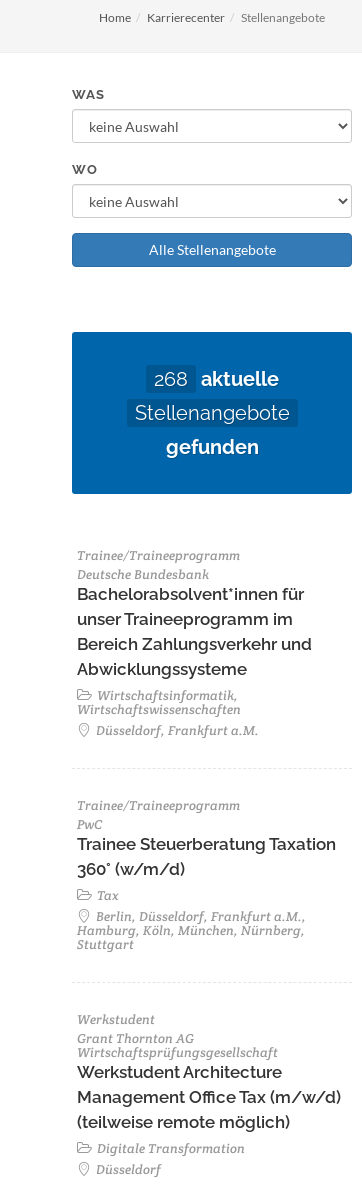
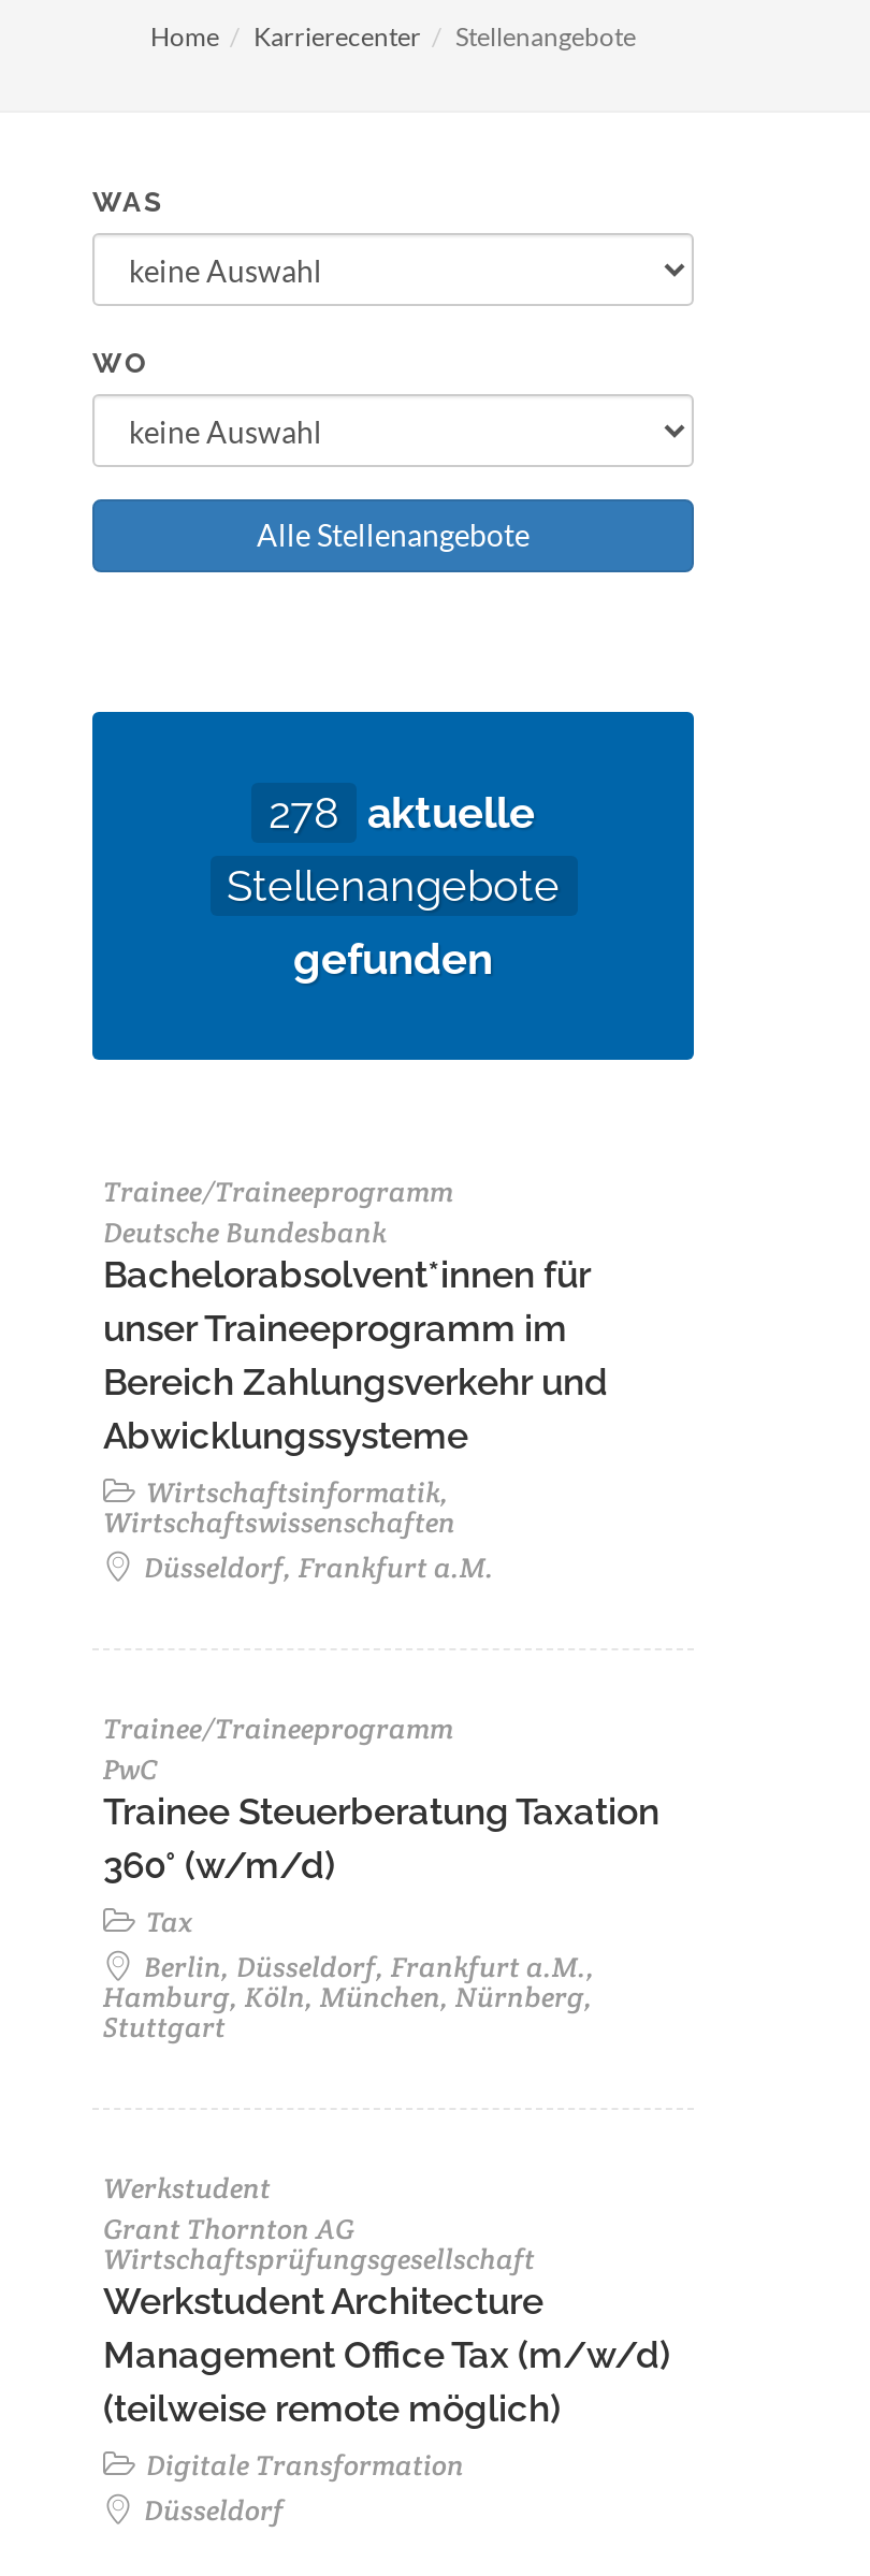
[153,367,278,391] 268 aktuelle -> [269,787,535,839] 278 aktuelle

